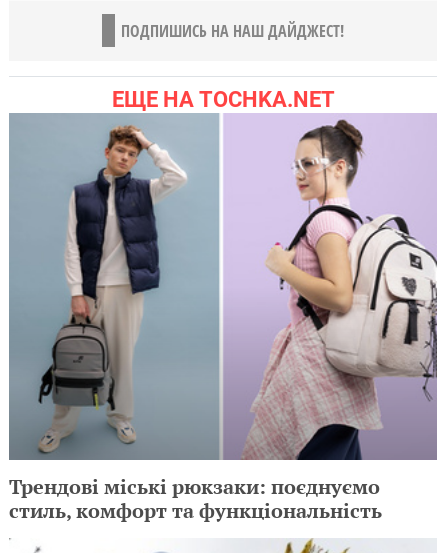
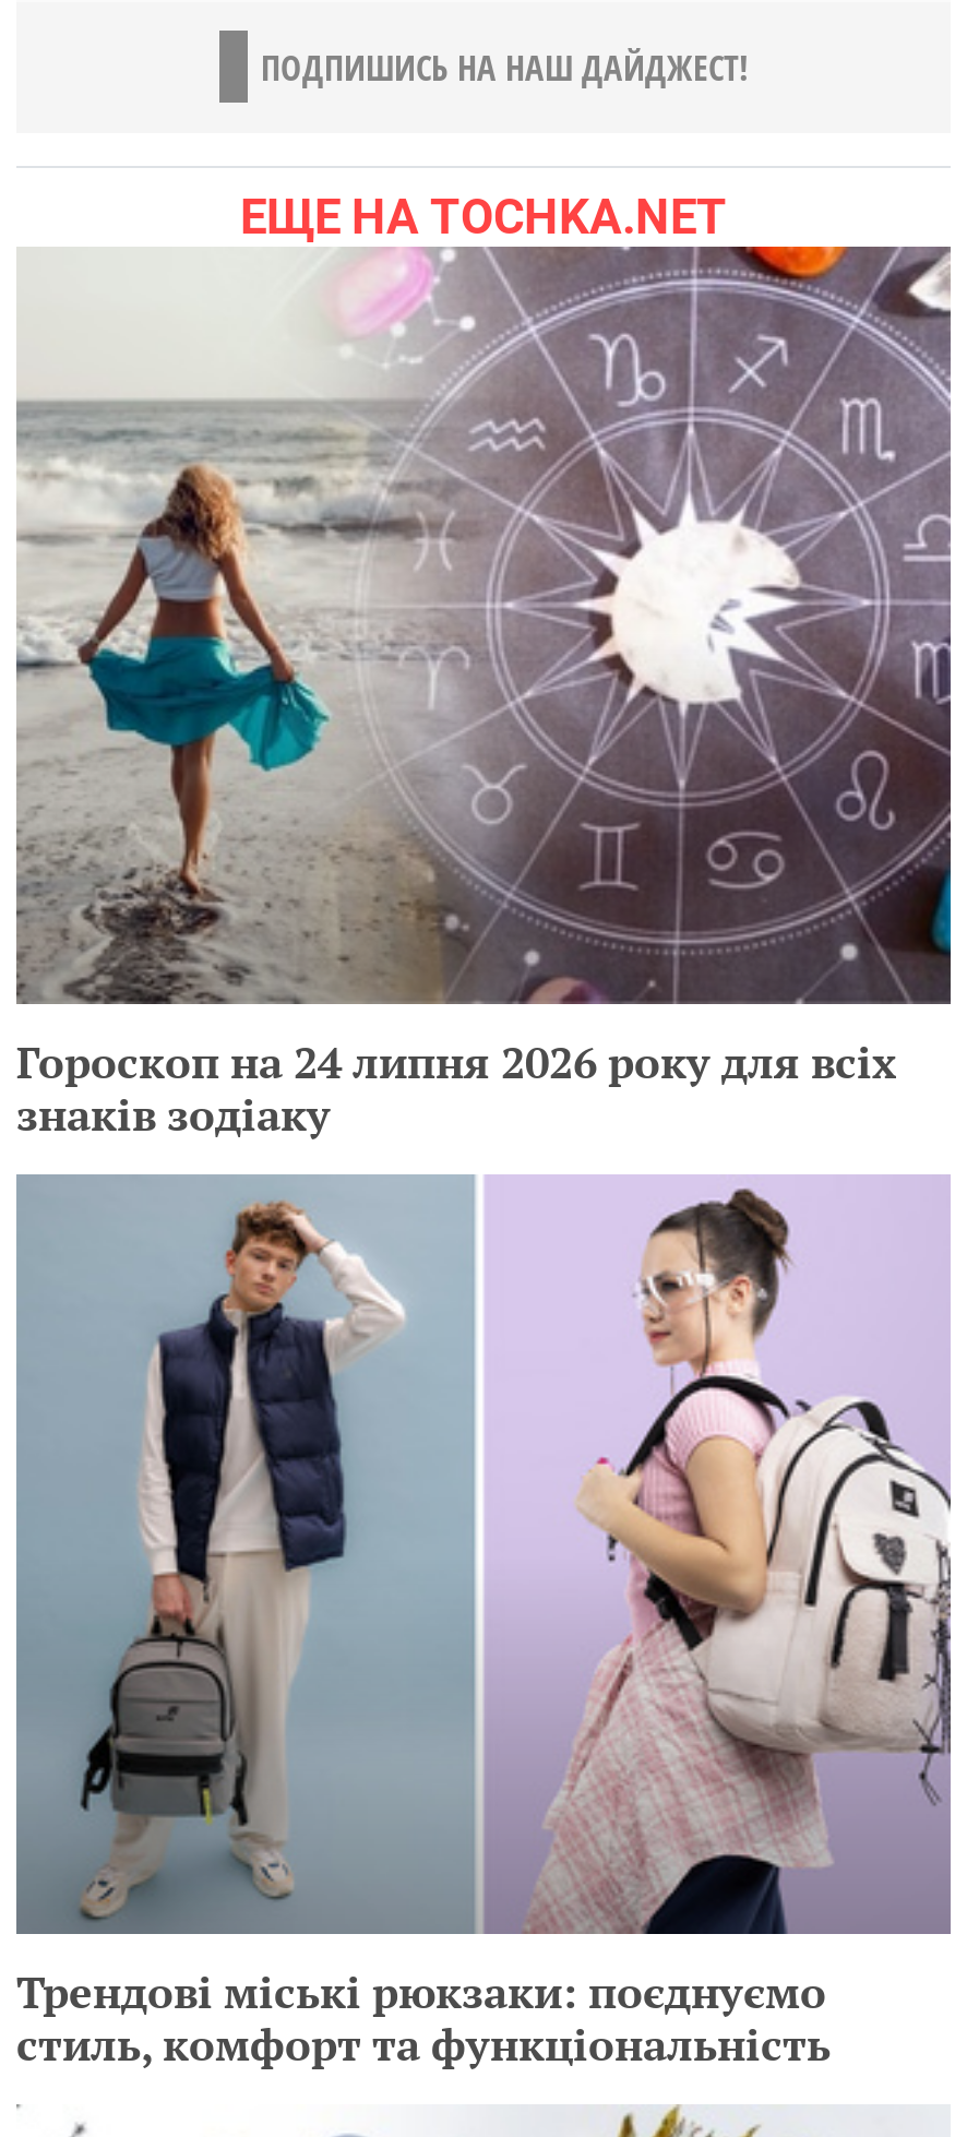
none -> [16,244,953,1144] [image] | Гороскоп на 24 липня 2026 року для всіх | знаків зодіаку

